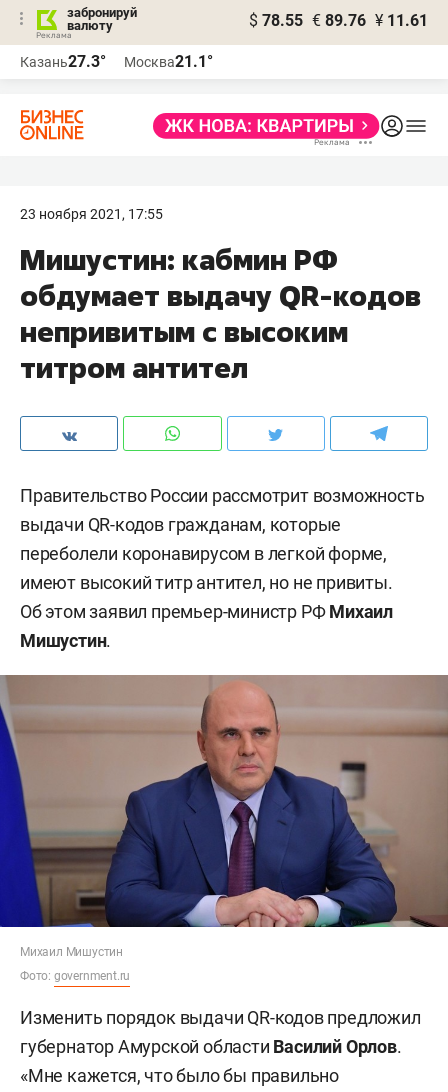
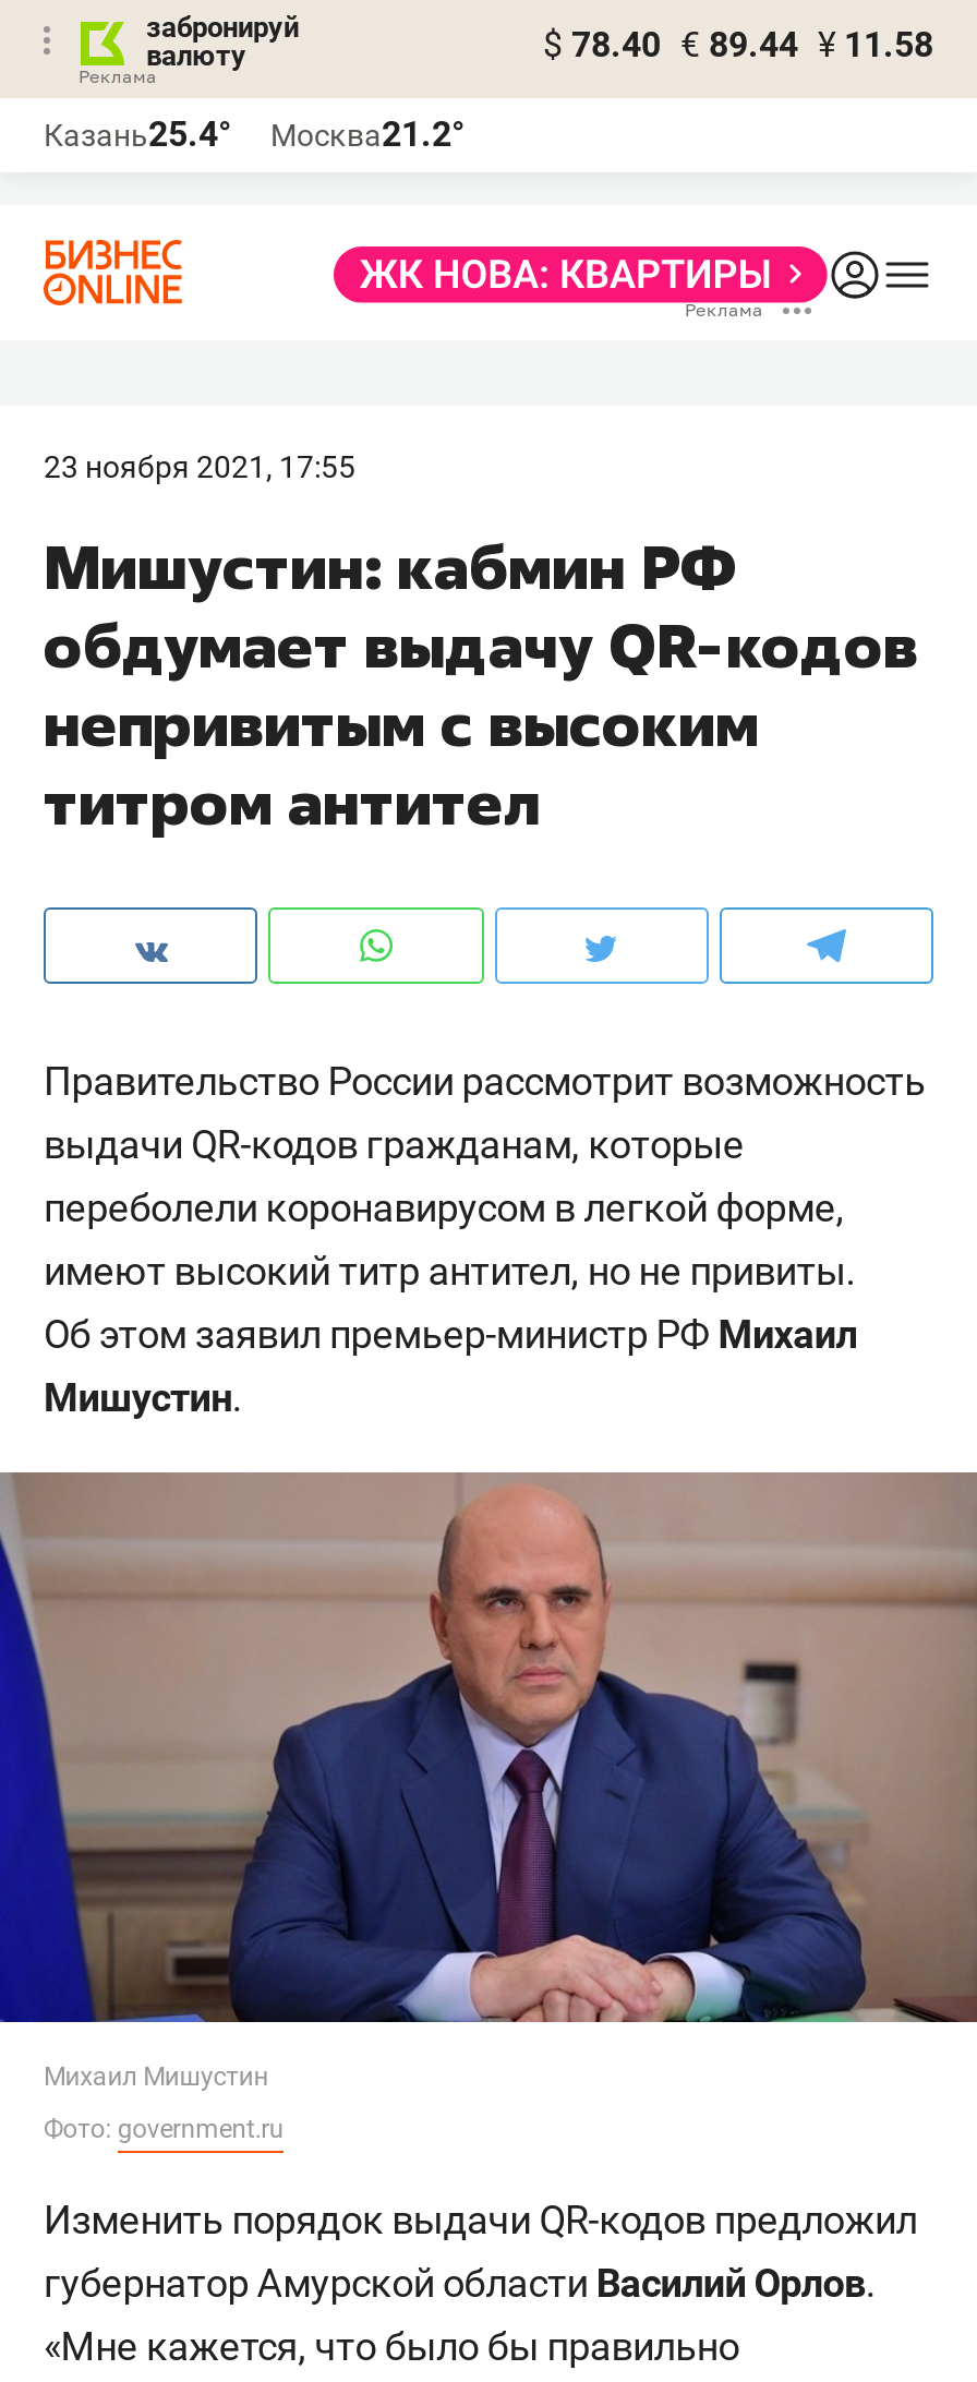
[249,11,428,30] $ 78.55 € 89.76 ¥ 11.61 -> [543,24,933,65] $ 78.40 € 89.44 ¥ 11.58
[20,52,106,71] Казань27.3° -> [44,113,231,155] Казань25.4°
[124,52,213,71] Москва21.1° -> [270,113,465,155] Москва21.2°

